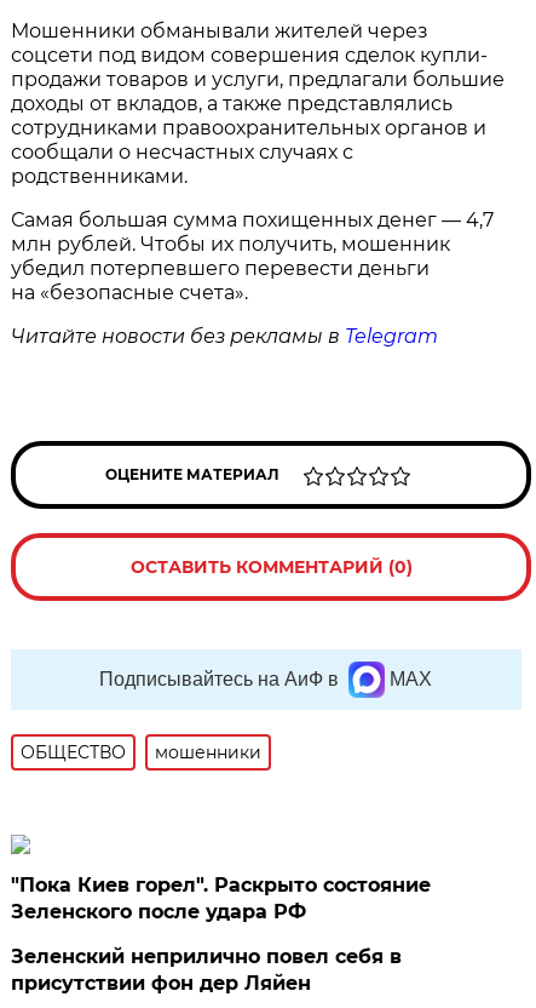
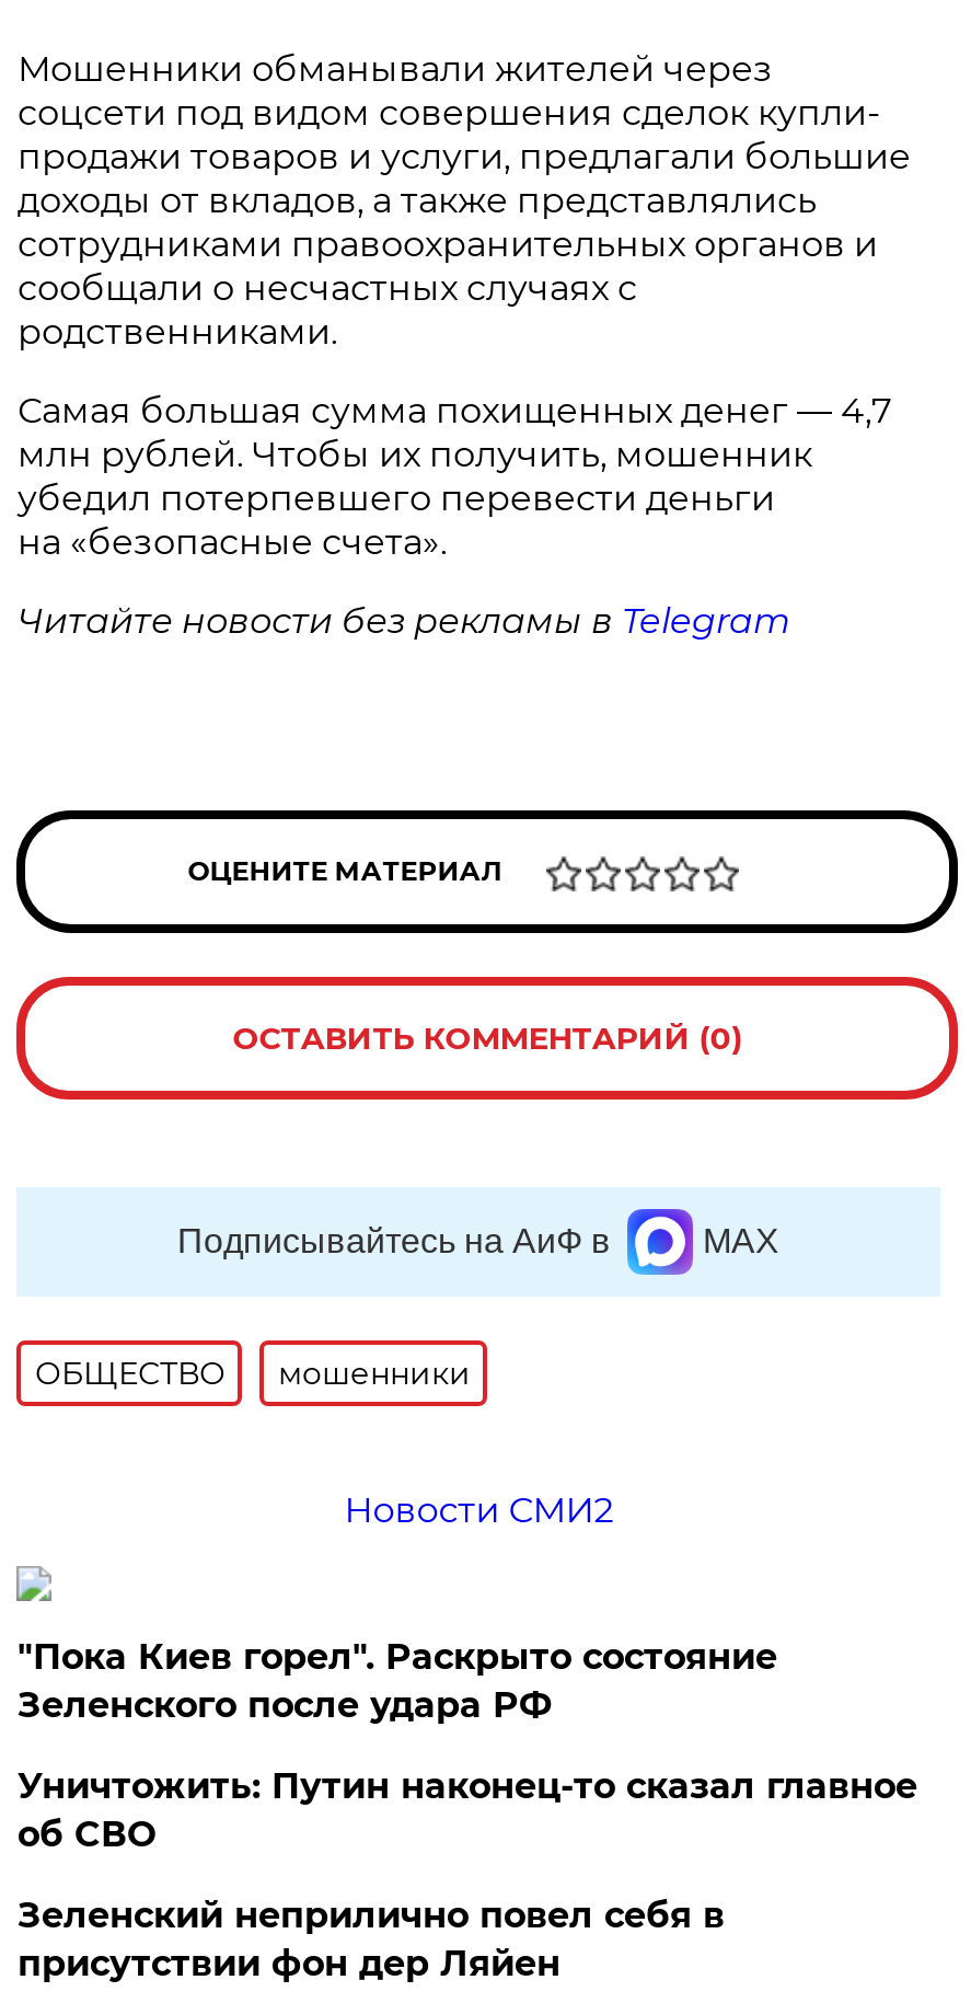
none -> [344,1489,613,1531] Новости СМИ2
none -> [17,1765,917,1855] Уничтожить: Путин наконец-то сказал главное | об СВО

